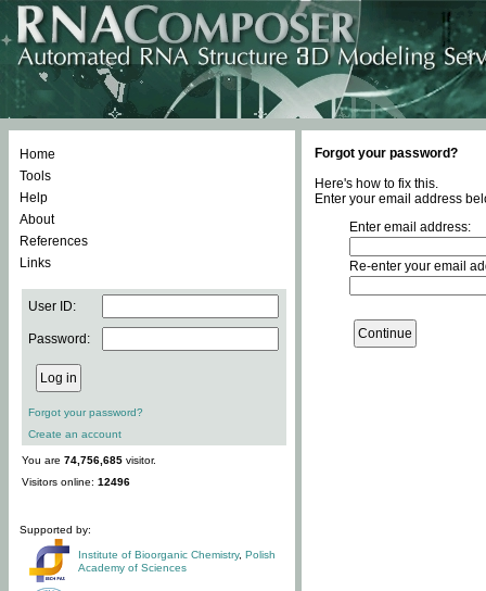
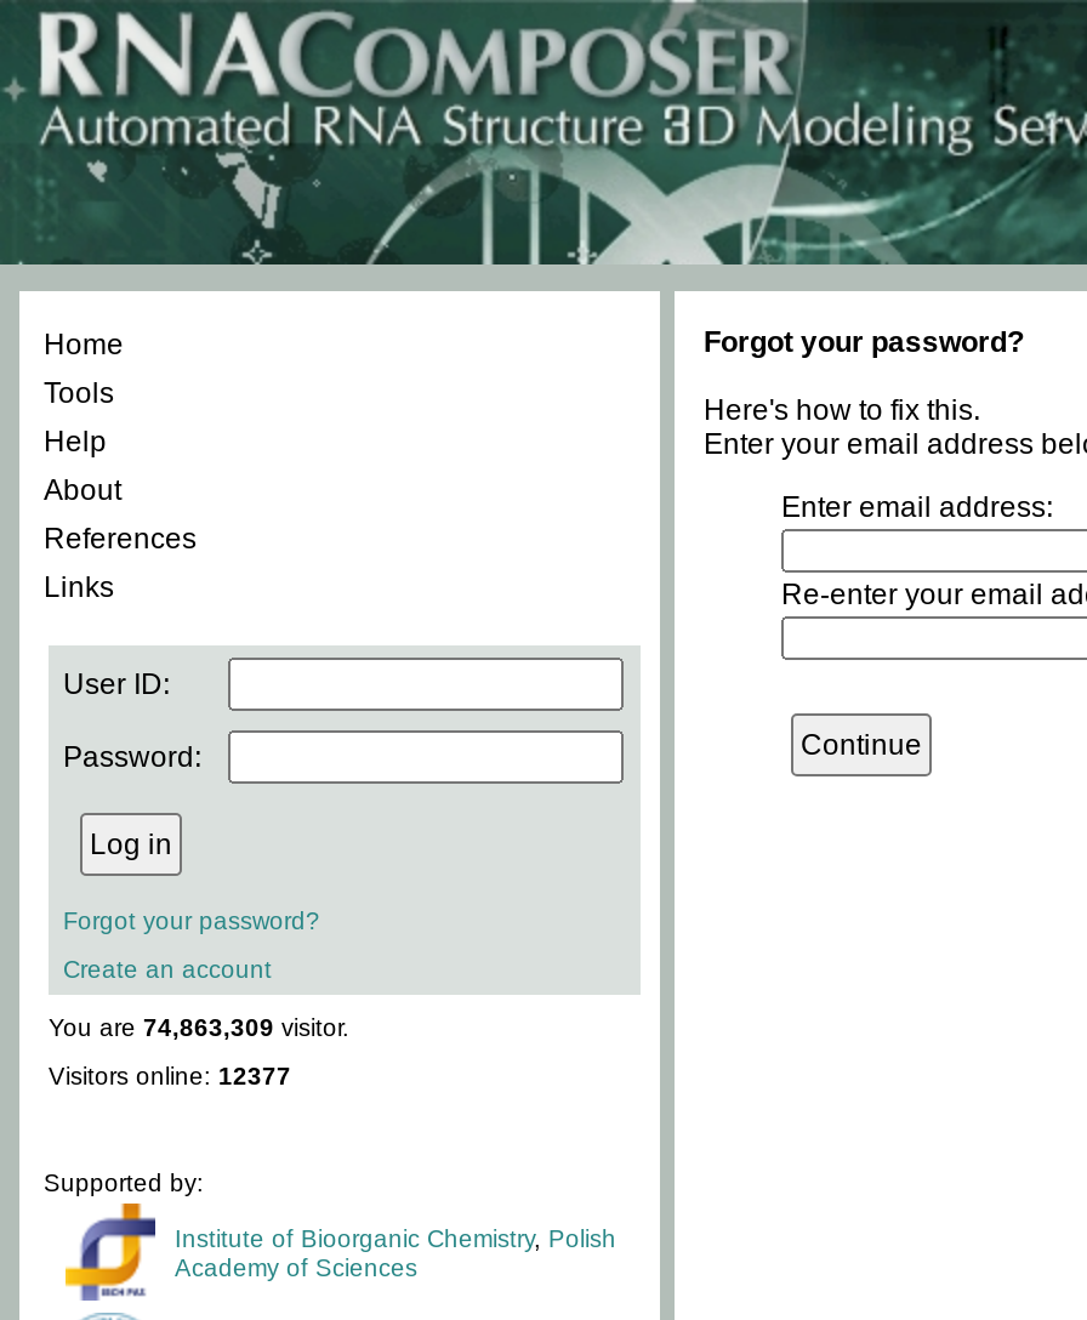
[22,454,156,466] You are 74,756,685 visitor. -> [49,1014,349,1041] You are 74,863,309 visitor.
[22,476,130,488] Visitors online: 12496 -> [49,1063,291,1089] Visitors online: 12377

